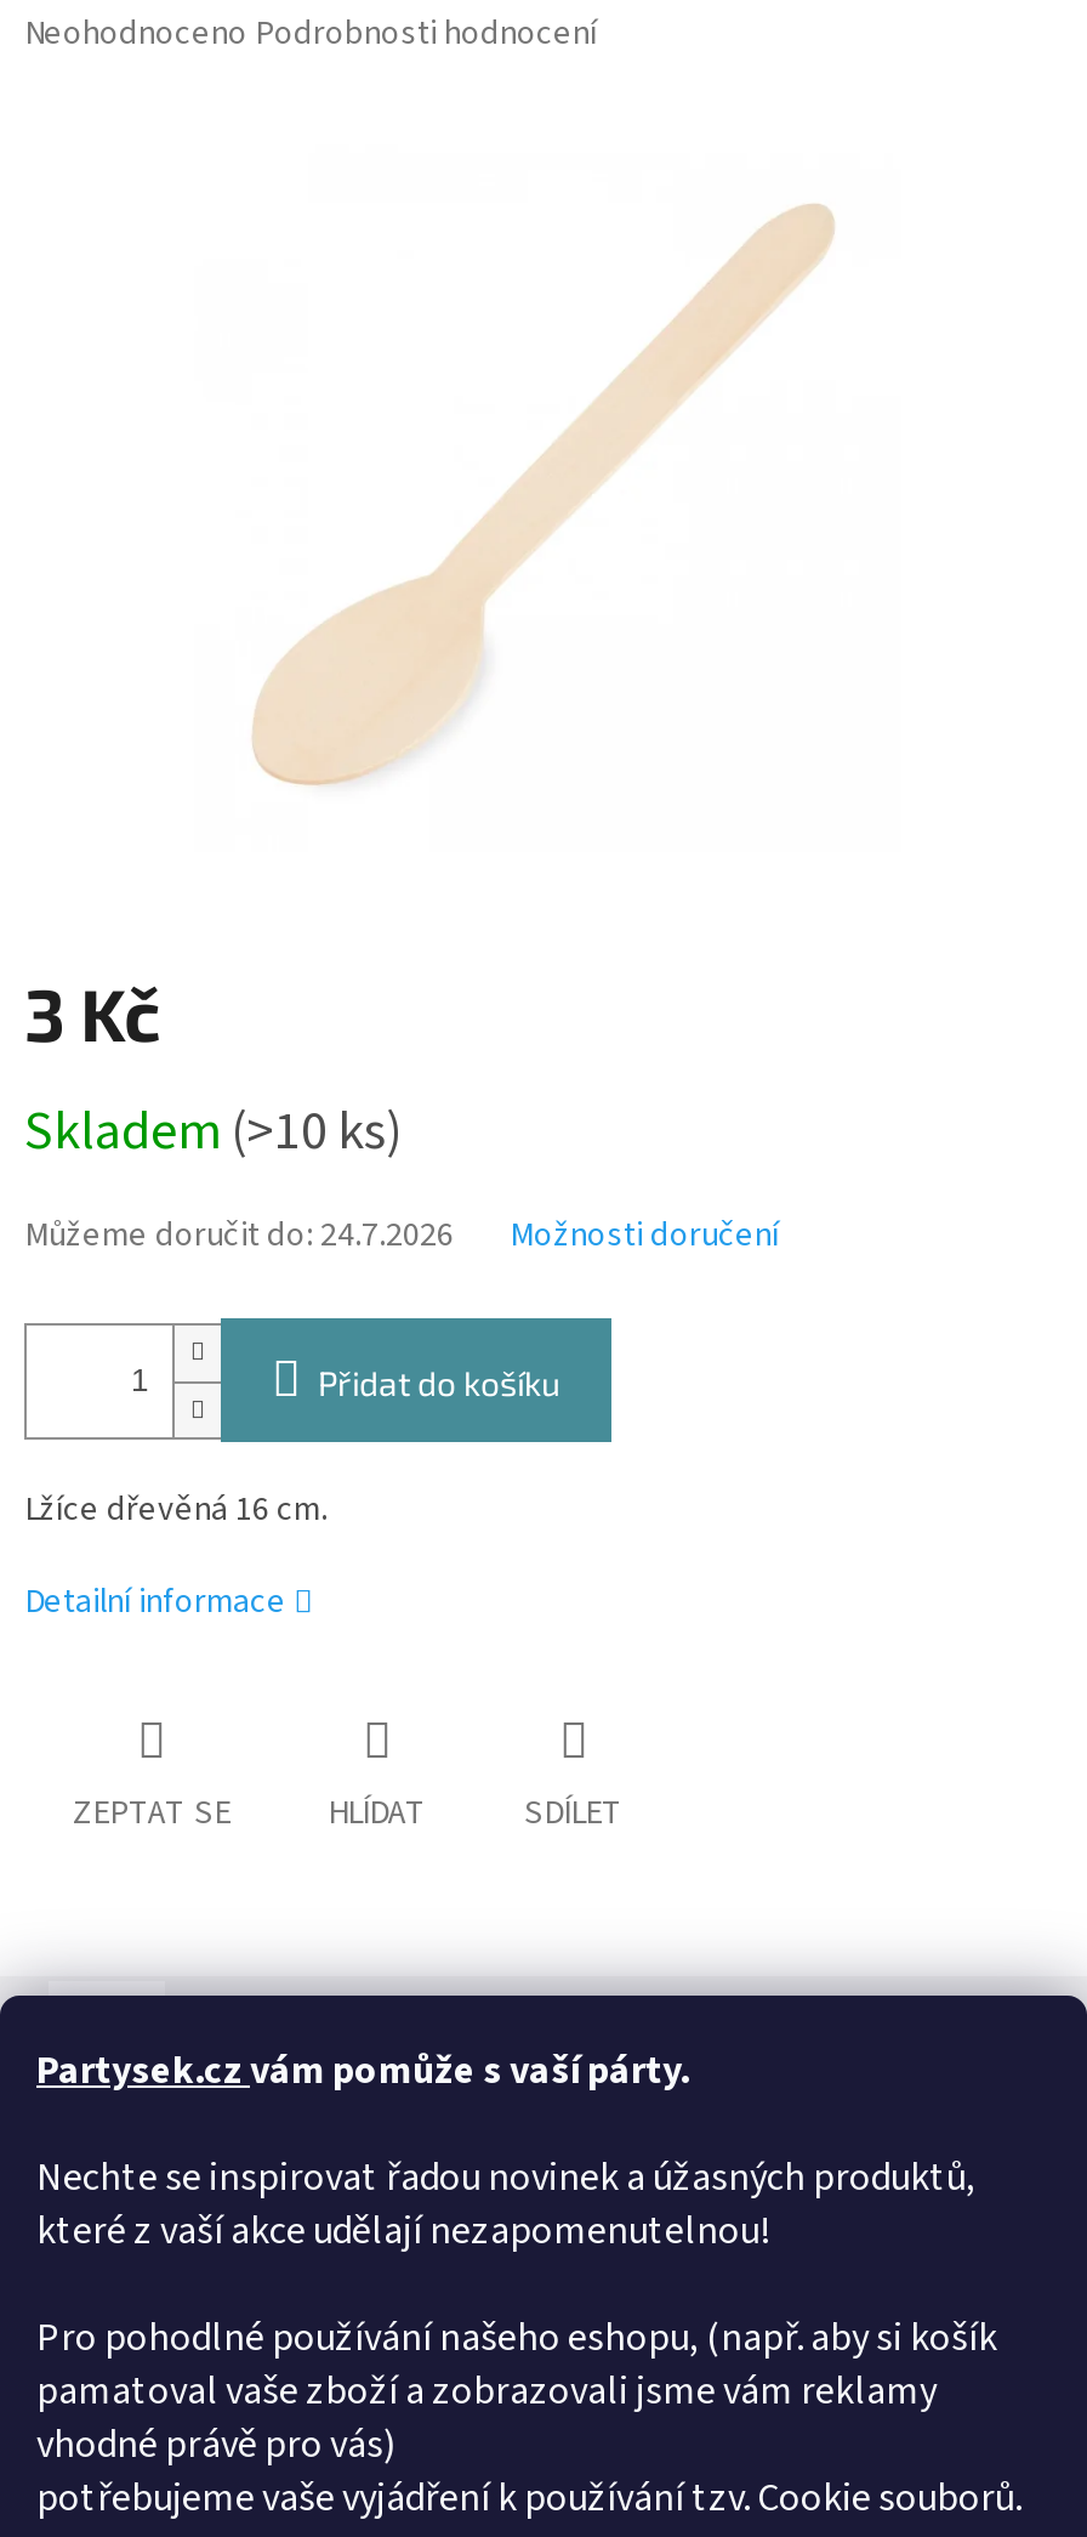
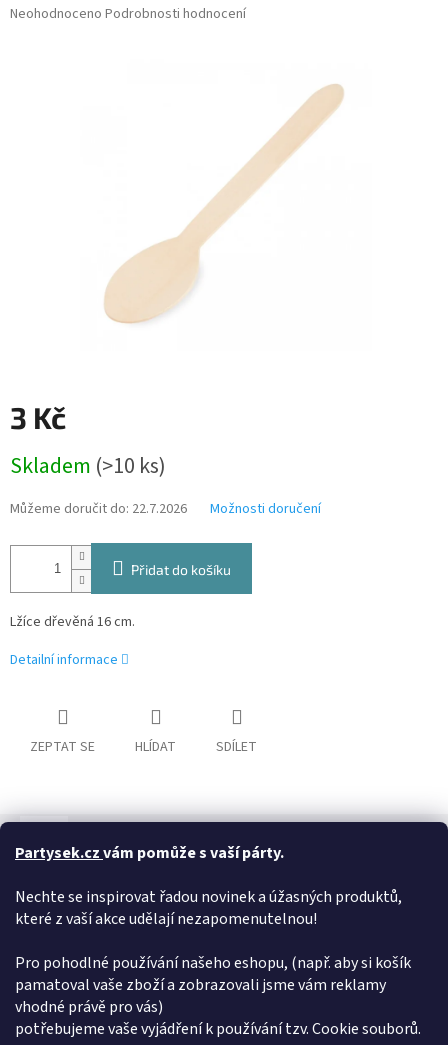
[24,1212,454,1261] Můžeme doručit do: 24.7.2026 -> [10,499,187,519] Můžeme doručit do: 22.7.2026

